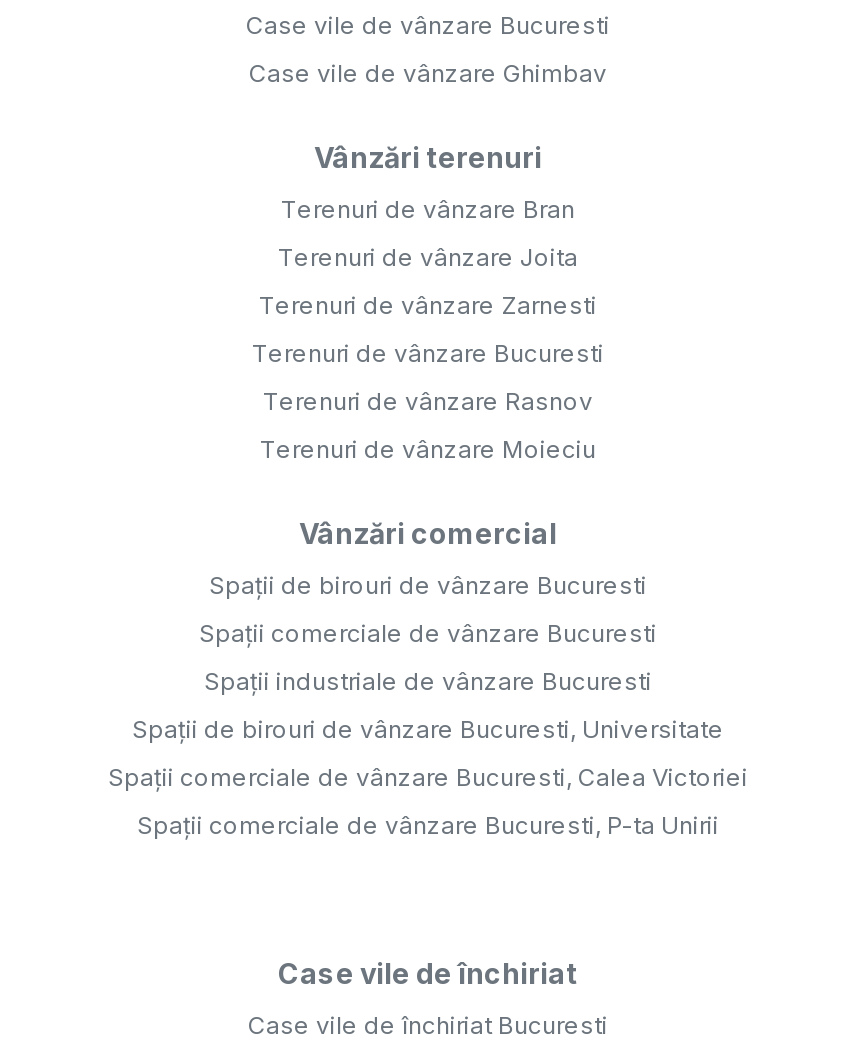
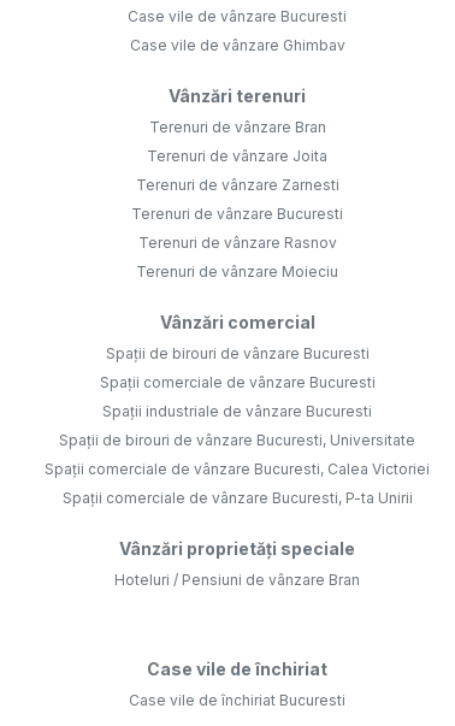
none -> [114,539,360,589] Vânzări proprietăți speciale | Hoteluri / Pensiuni de vânzare Bran

